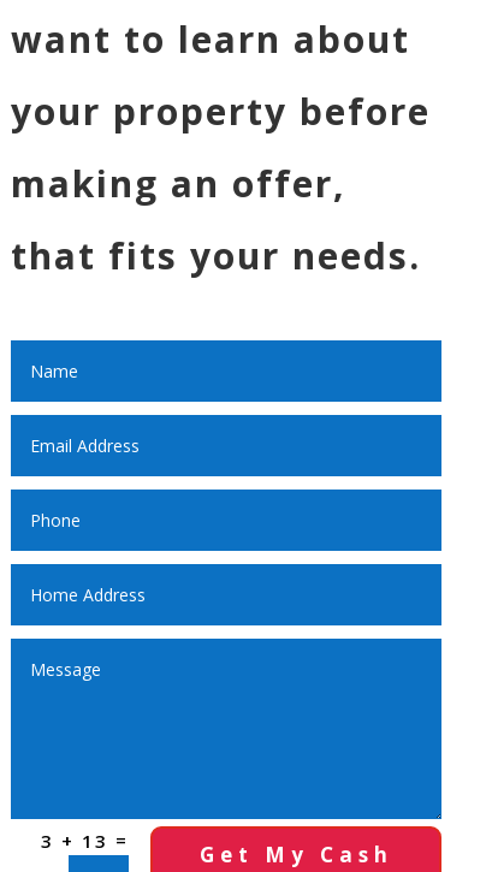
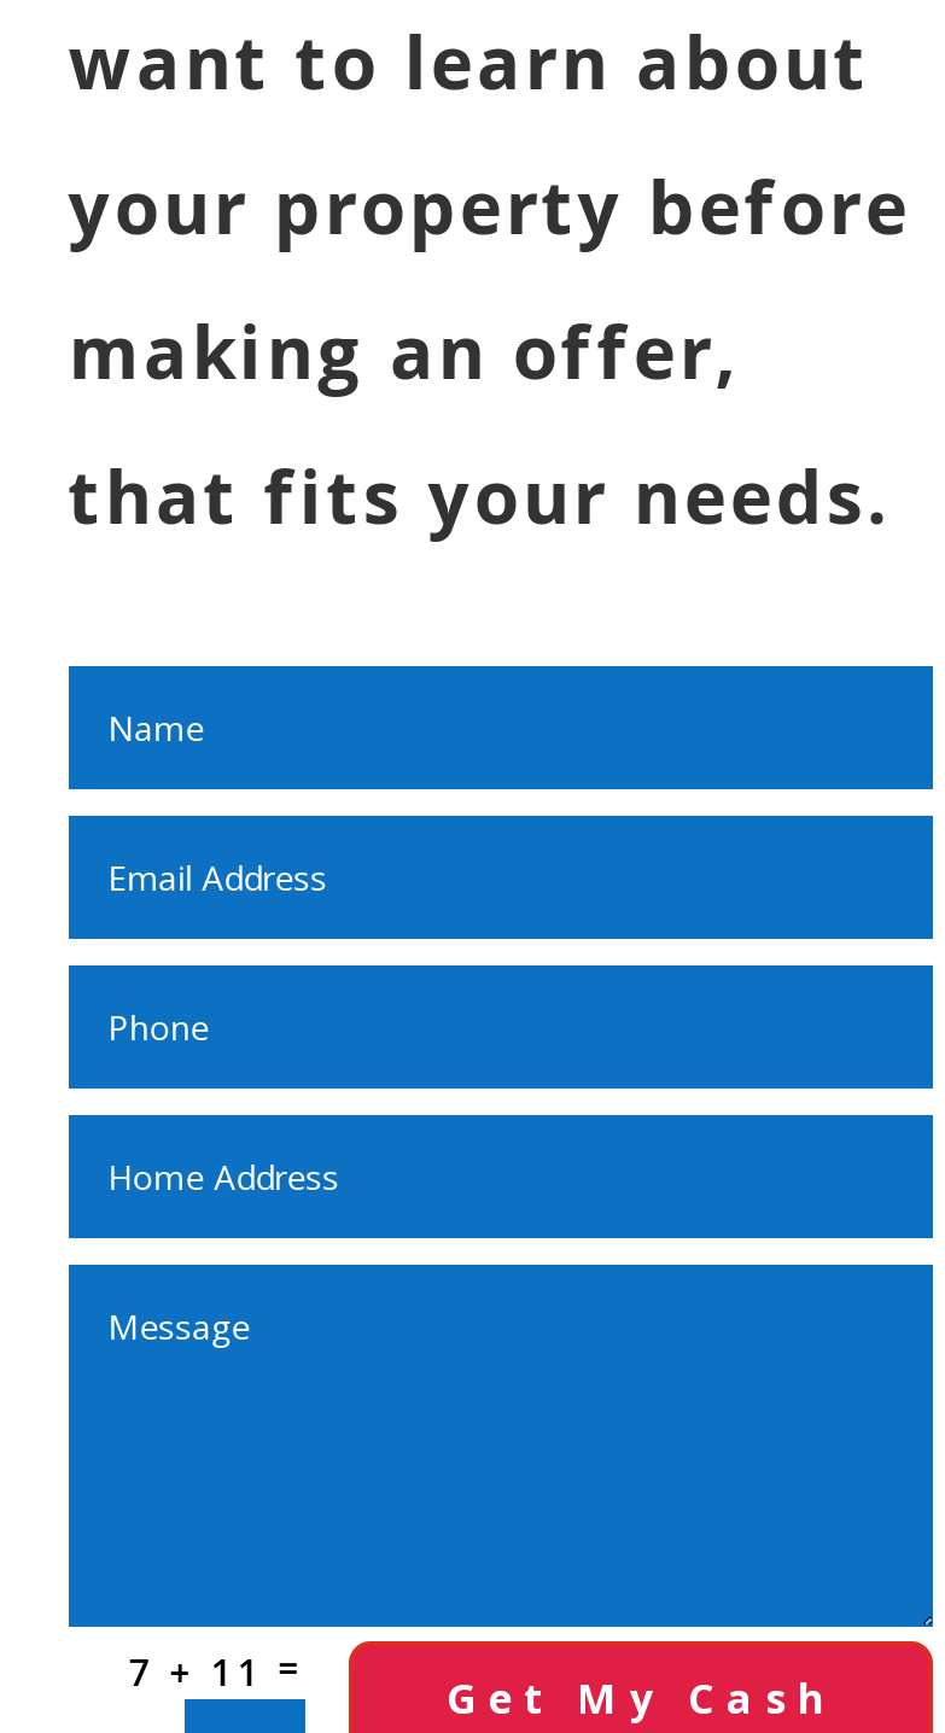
[41,827,129,853] 3 + 13 = -> [129,1643,305,1695] 7 + 11 =

